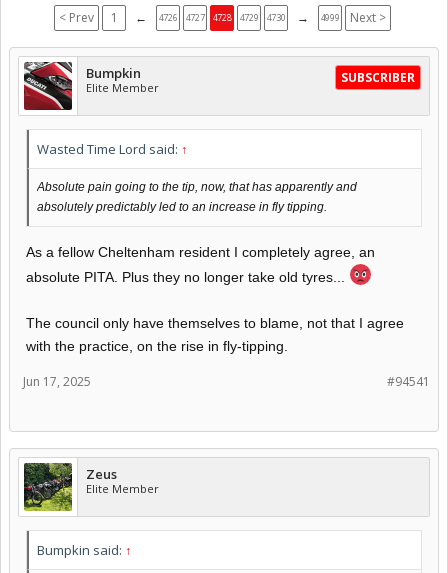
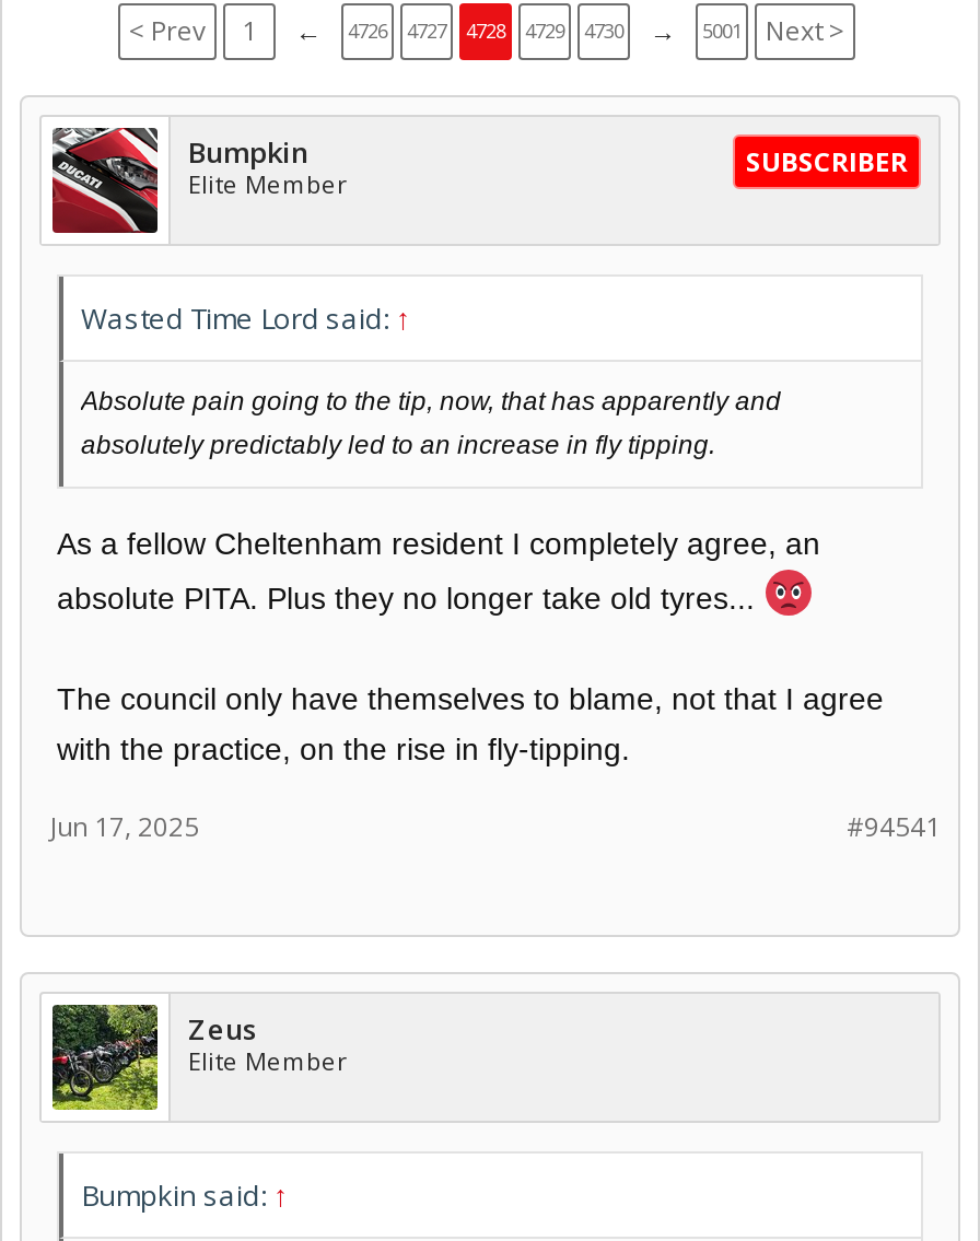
[321,11,339,24] 4999 -> [702,16,742,45] 5001

